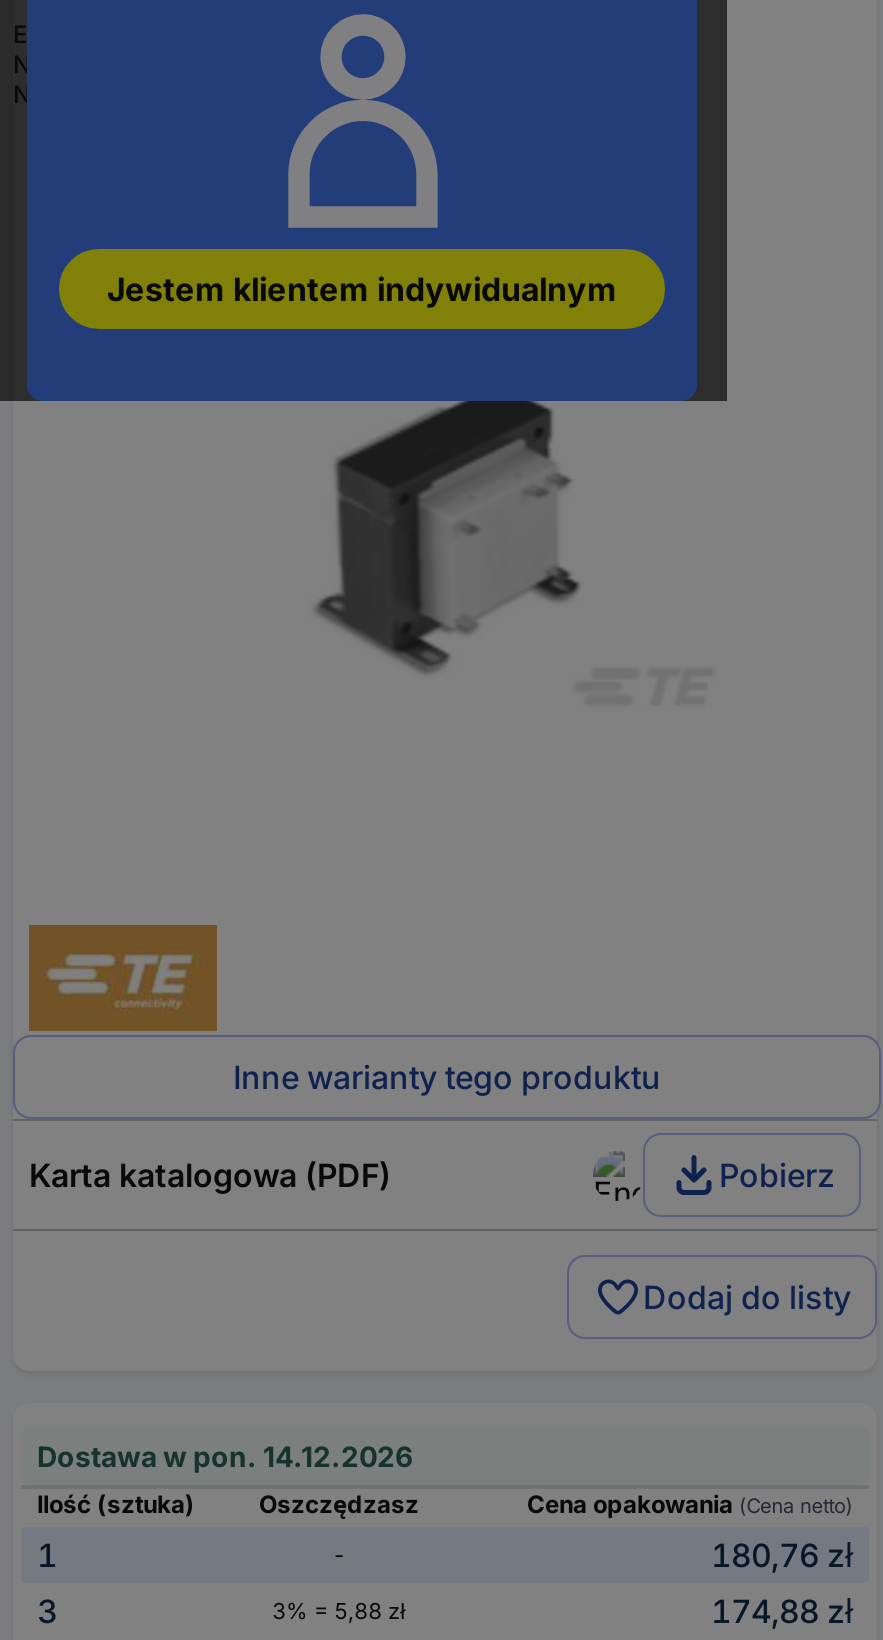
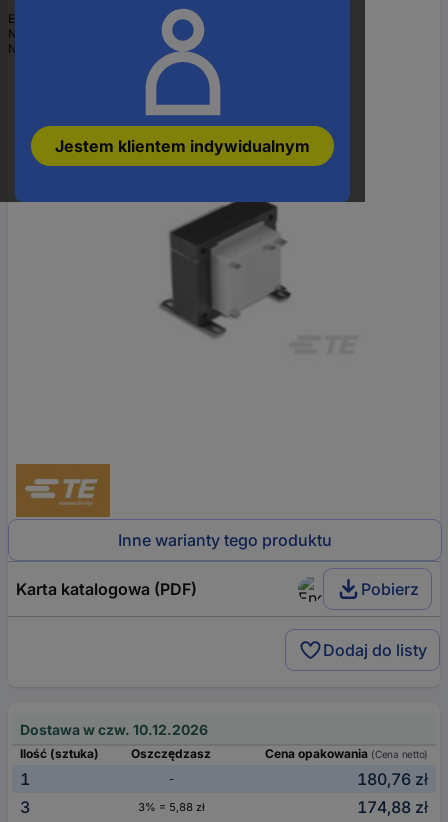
[37,1439,413,1473] Dostawa w pon. 14.12.2026 -> [20,721,208,738] Dostawa w czw. 10.12.2026

